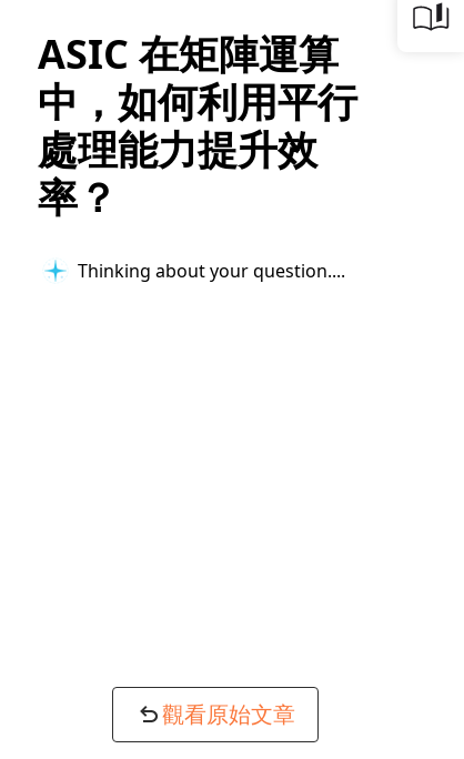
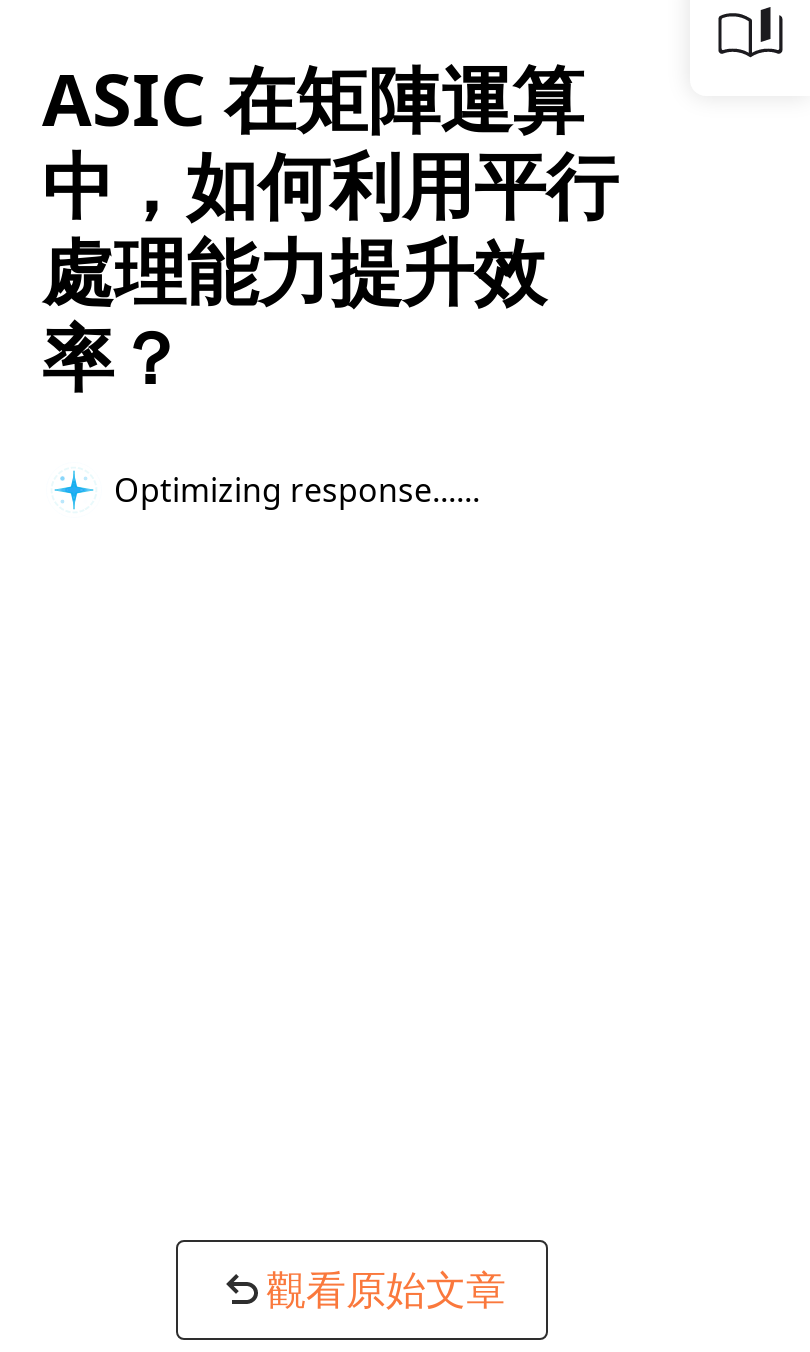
[78,258,341,282] Thinking about your question... -> [114,467,456,511] Optimizing response...

